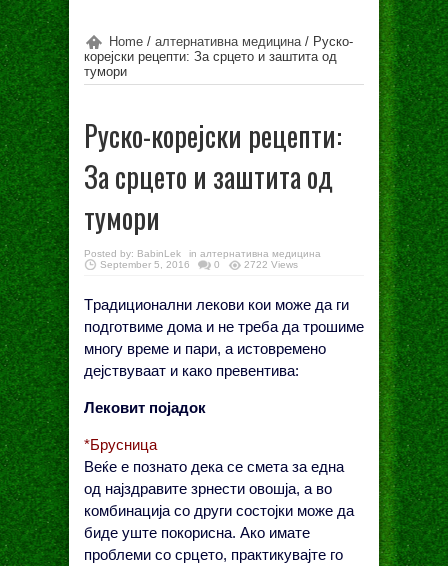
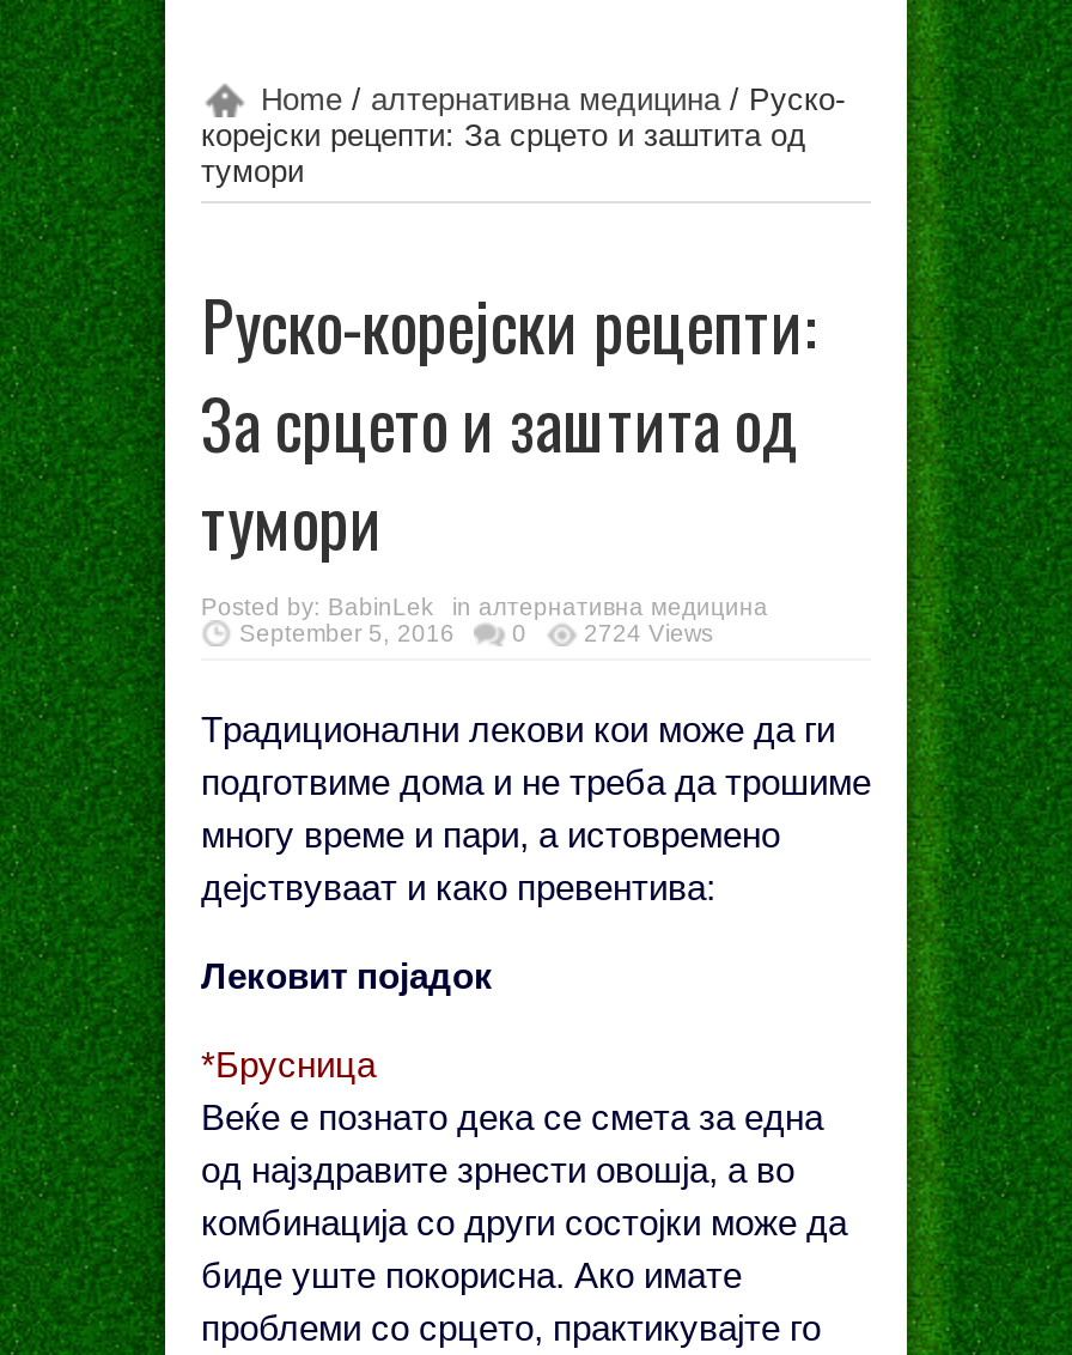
[244,259,298,270] 2722 Views -> [584,620,713,646] 2724 Views

